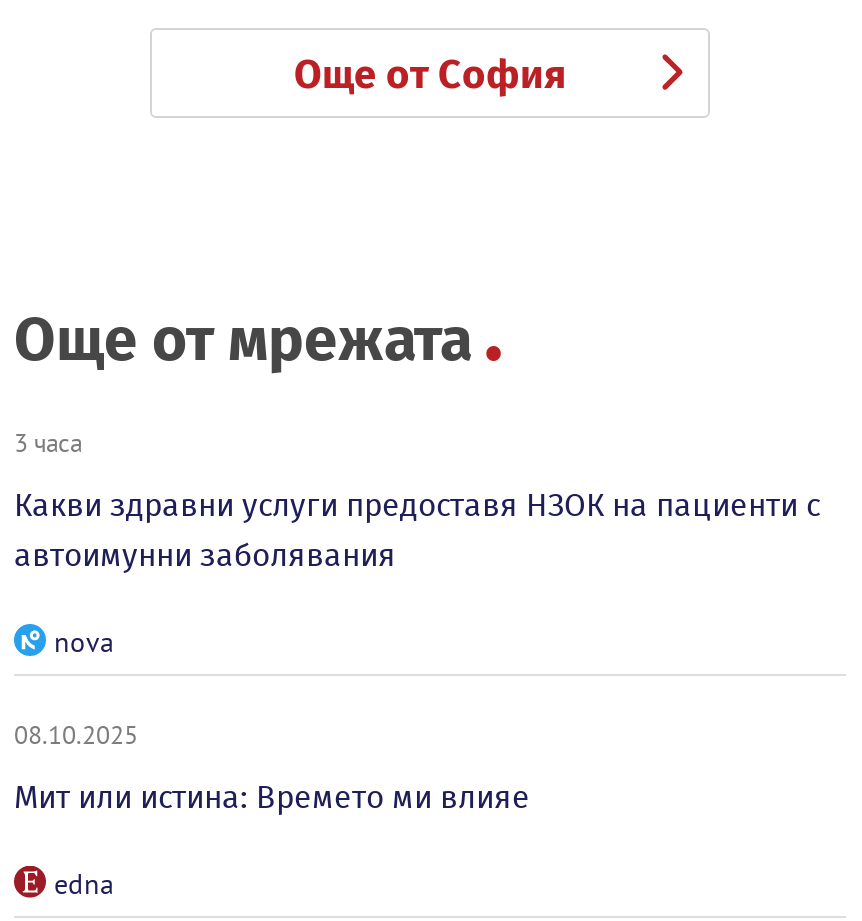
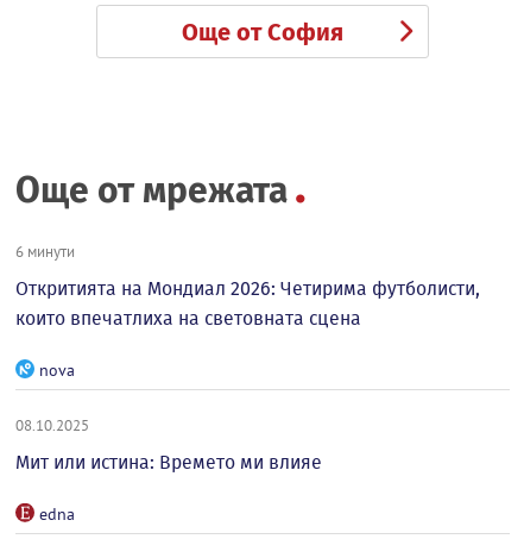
[14,426,82,458] 3 часа -> [15,242,75,261] 6 минути
[14,486,820,574] Какви здравни услуги предоставя НЗОК на пациенти с | автоимунни заболявания -> [15,277,480,330] Откритията на Мондиал 2026: Четирима футболисти, | които впечатлиха на световната сцена

